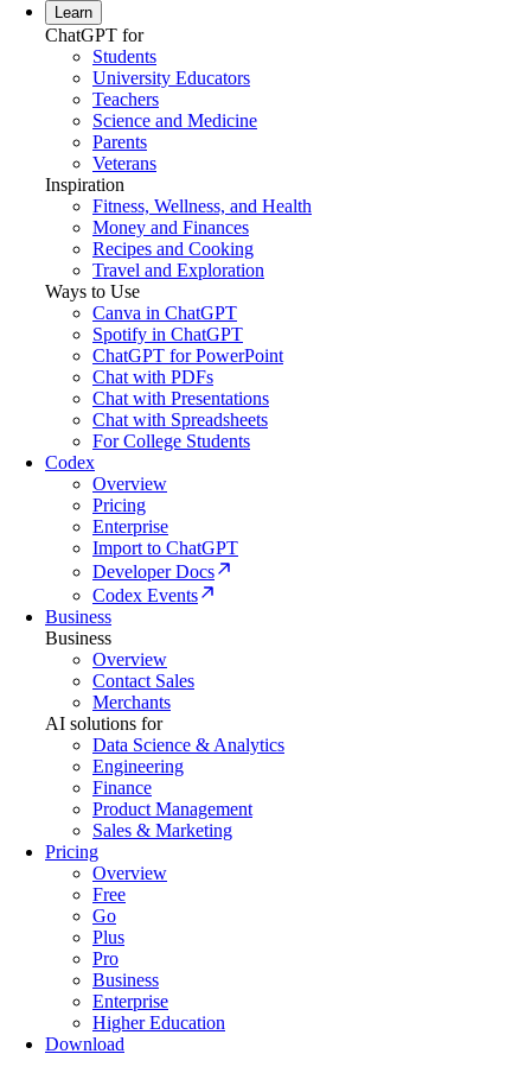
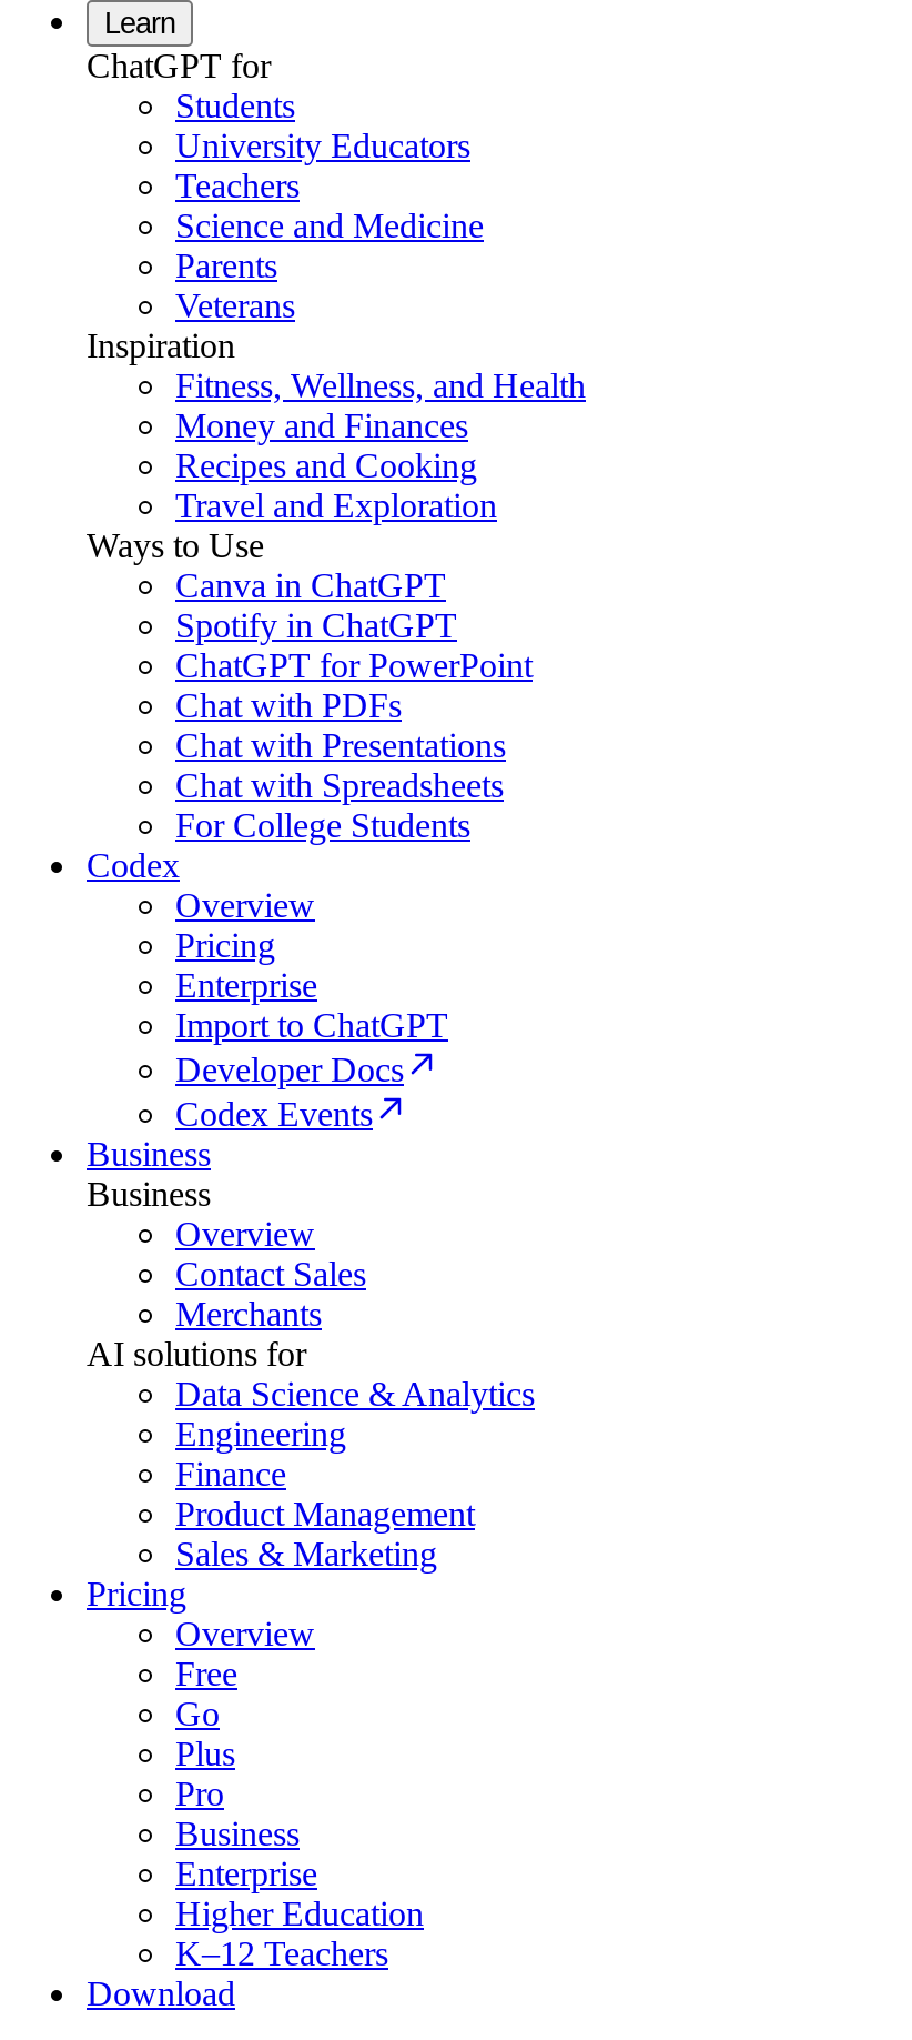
none -> [175,1935,388,1972] K–12 Teachers

